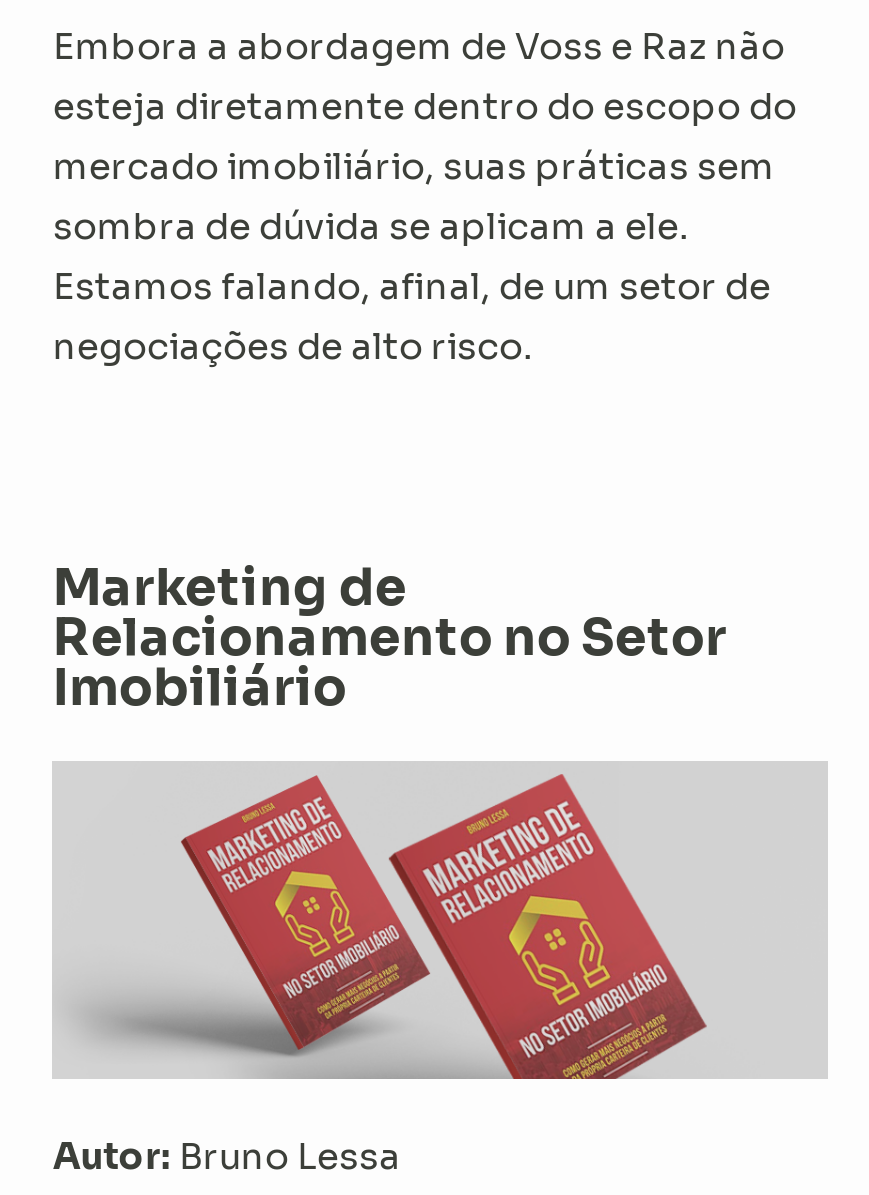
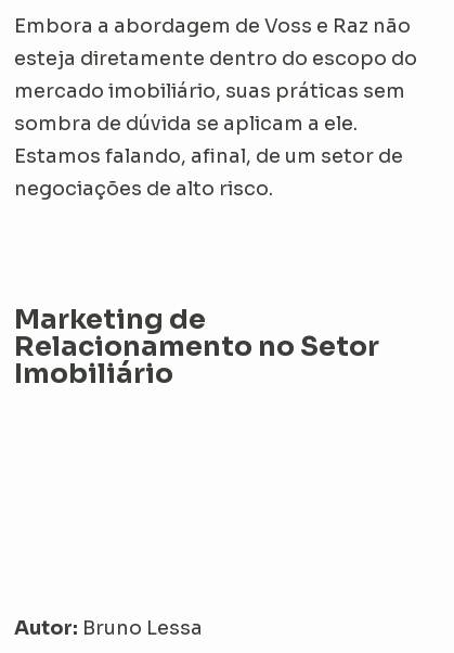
[52,761,828,1081] [image] -> none

